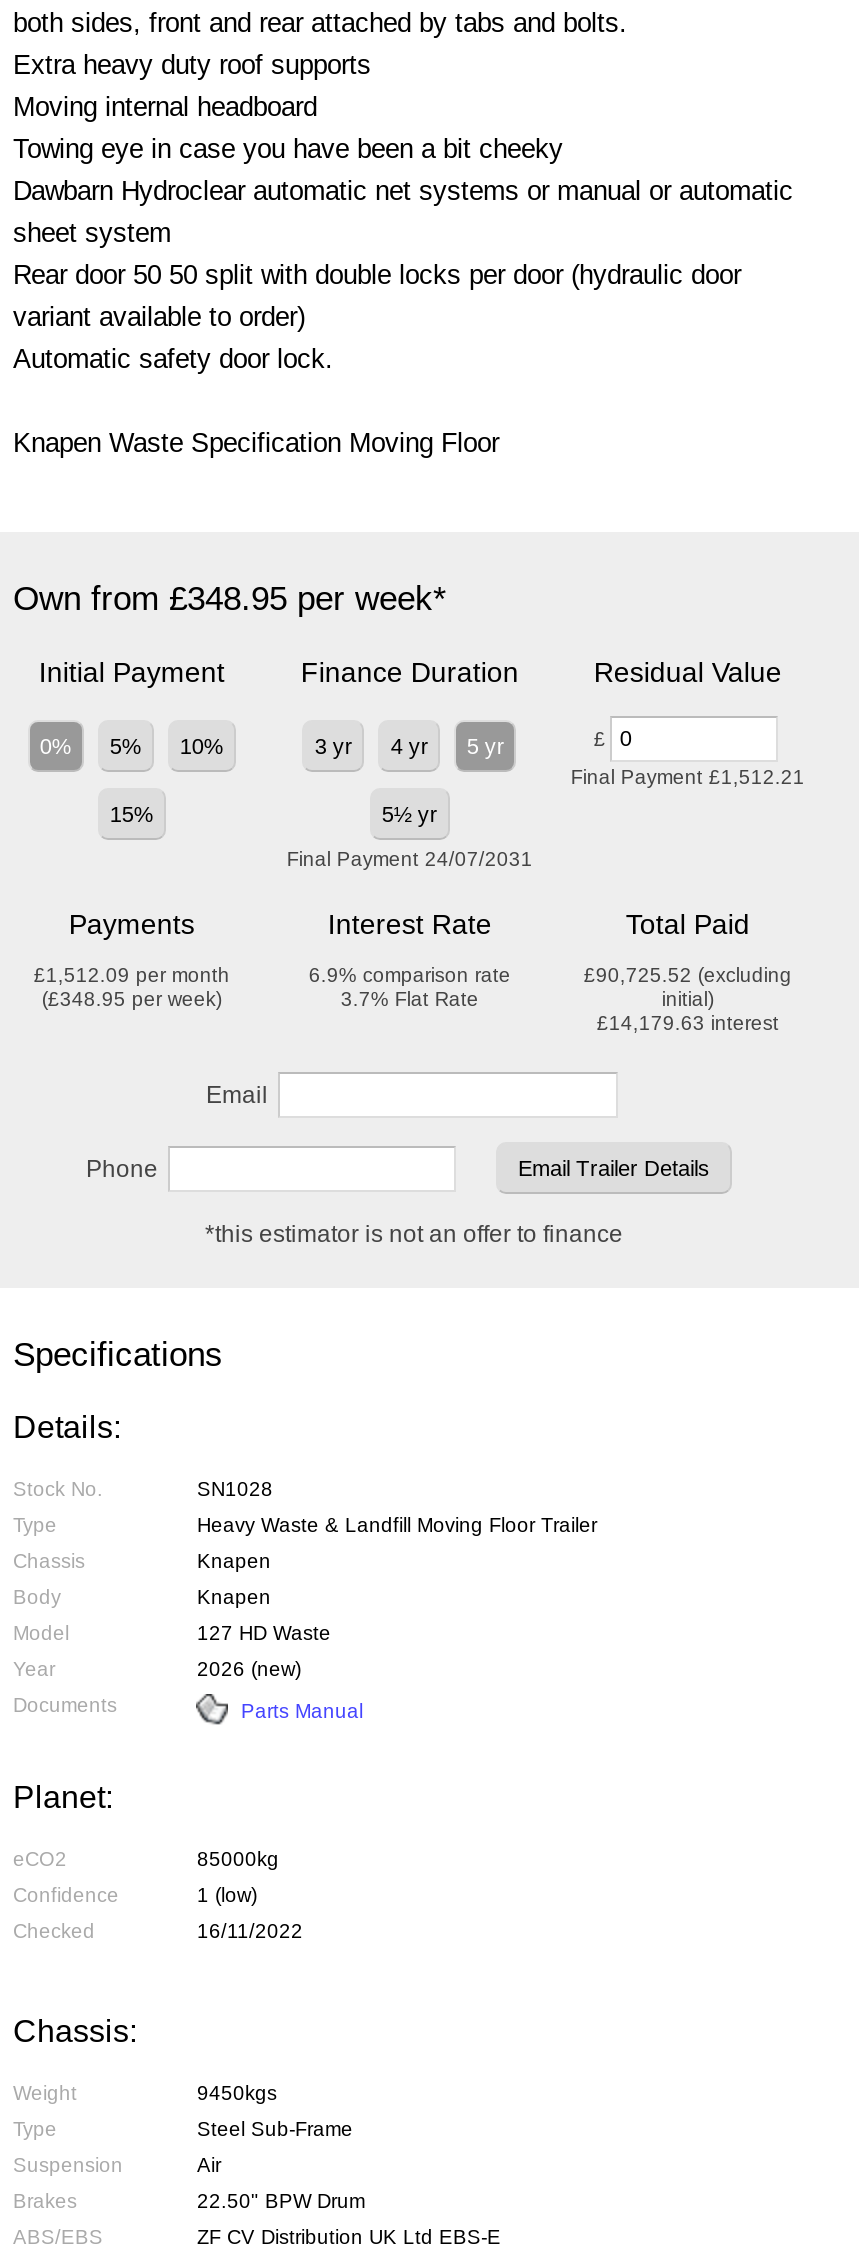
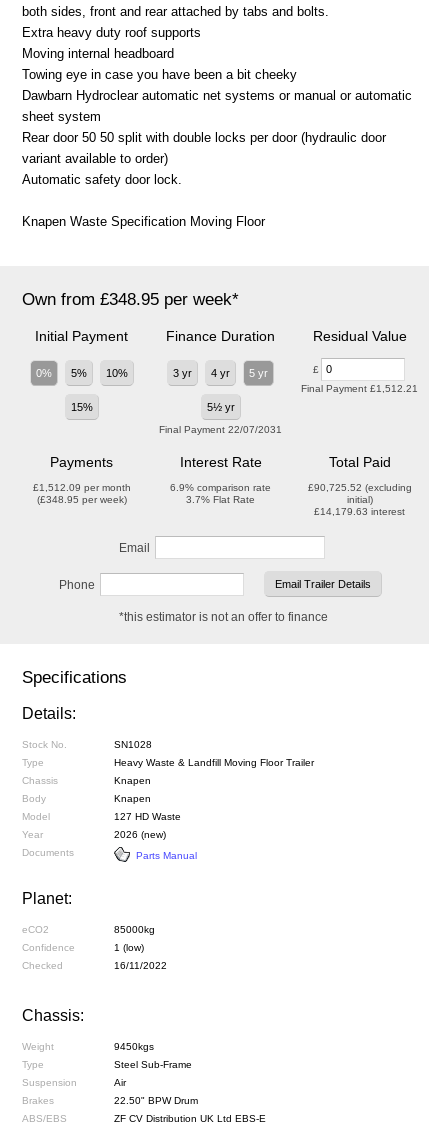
[287,848,533,870] Final Payment 24/07/2031 -> [159,424,282,435] Final Payment 22/07/2031

